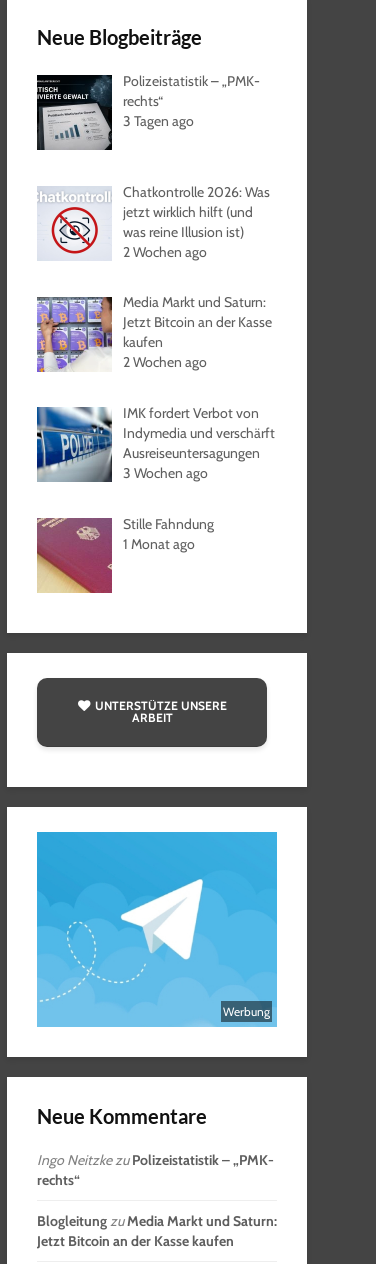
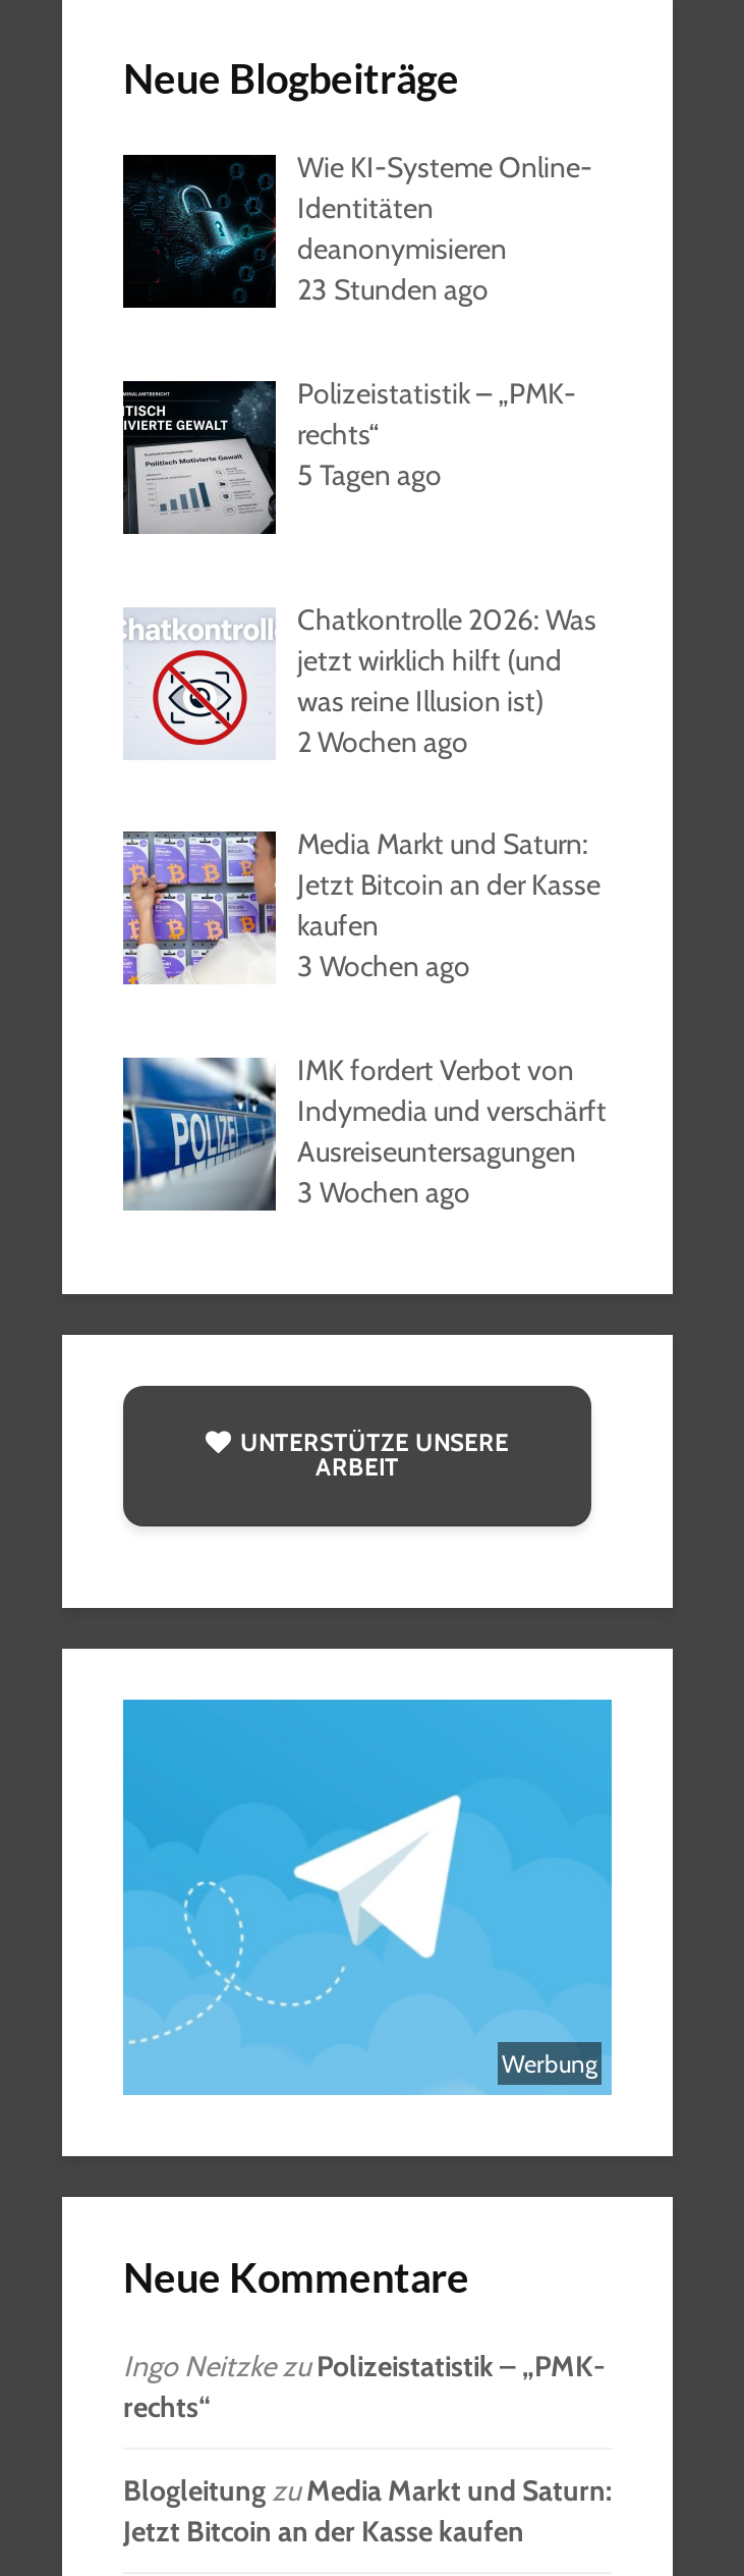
none -> [125,149,592,308] [image] | Wie KI-Systeme Online- | Identitäten | deanonymisieren | 23 Stunden ago
moved [35,72,259,150] -> [119,374,576,534]: [image] | Polizeistatistik – „PMK- | rechts“
[122,112,193,130] 3 Tagen ago -> [297,456,442,492] 5 Tagen ago
moved [37,183,271,351] -> [123,600,600,944]: [image] | Chatkontrolle 2026: Was | jetzt wirklich hilft (und | was reine Illusion ist) | 2 Wochen ago | Media Markt und Saturn: | Jetzt Bitcoin an der Kasse | kaufen
[122,353,206,371] 2 Wochen ago -> [297,948,470,984] 3 Wochen ago
moved [35,404,274,483] -> [119,1051,607,1213]: [image] | IMK fordert Verbot von | Indymedia und verschärft | Ausreiseuntersagungen | 3 Wochen ago
[36,515,213,594] [image] | Stille Fahndung | 1 Monat ago -> none

